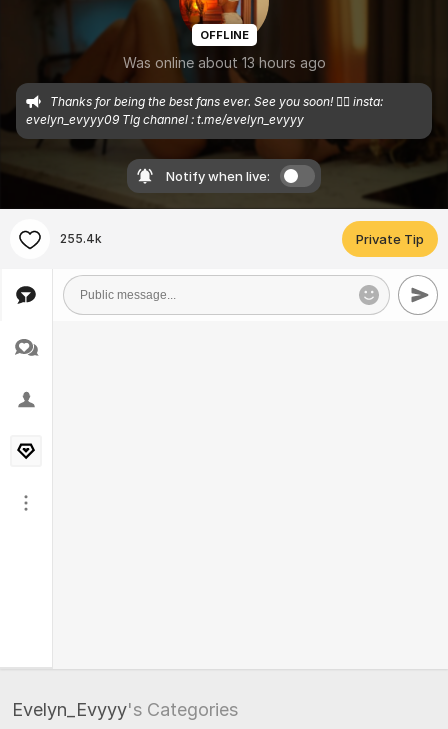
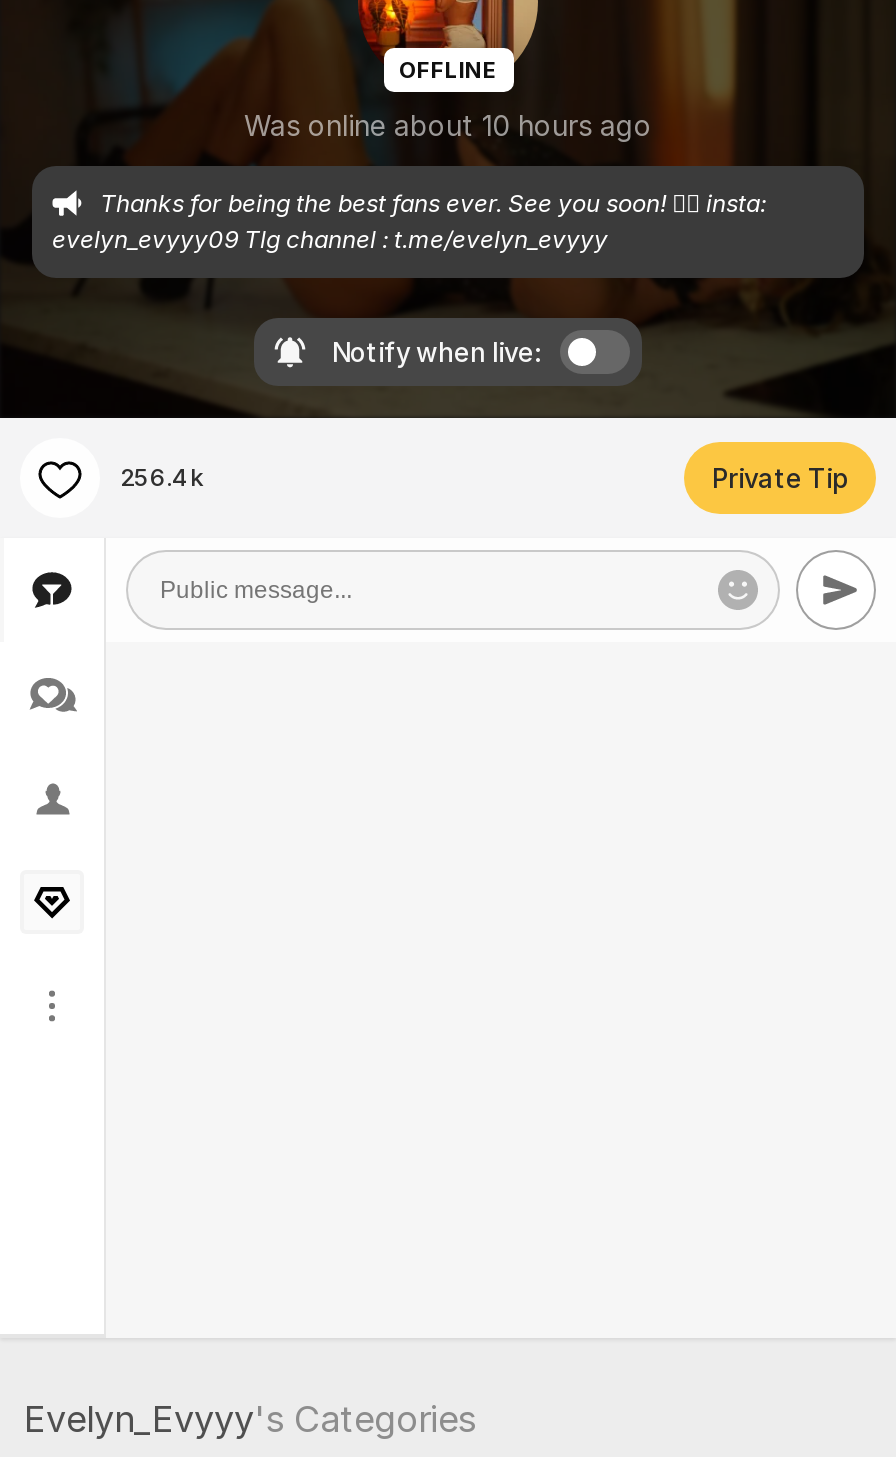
[122,54,325,71] Was online about 13 hours ago -> [244,108,652,142] Was online about 10 hours ago
[60,231,102,246] 255.4k -> [120,462,204,492] 256.4k

